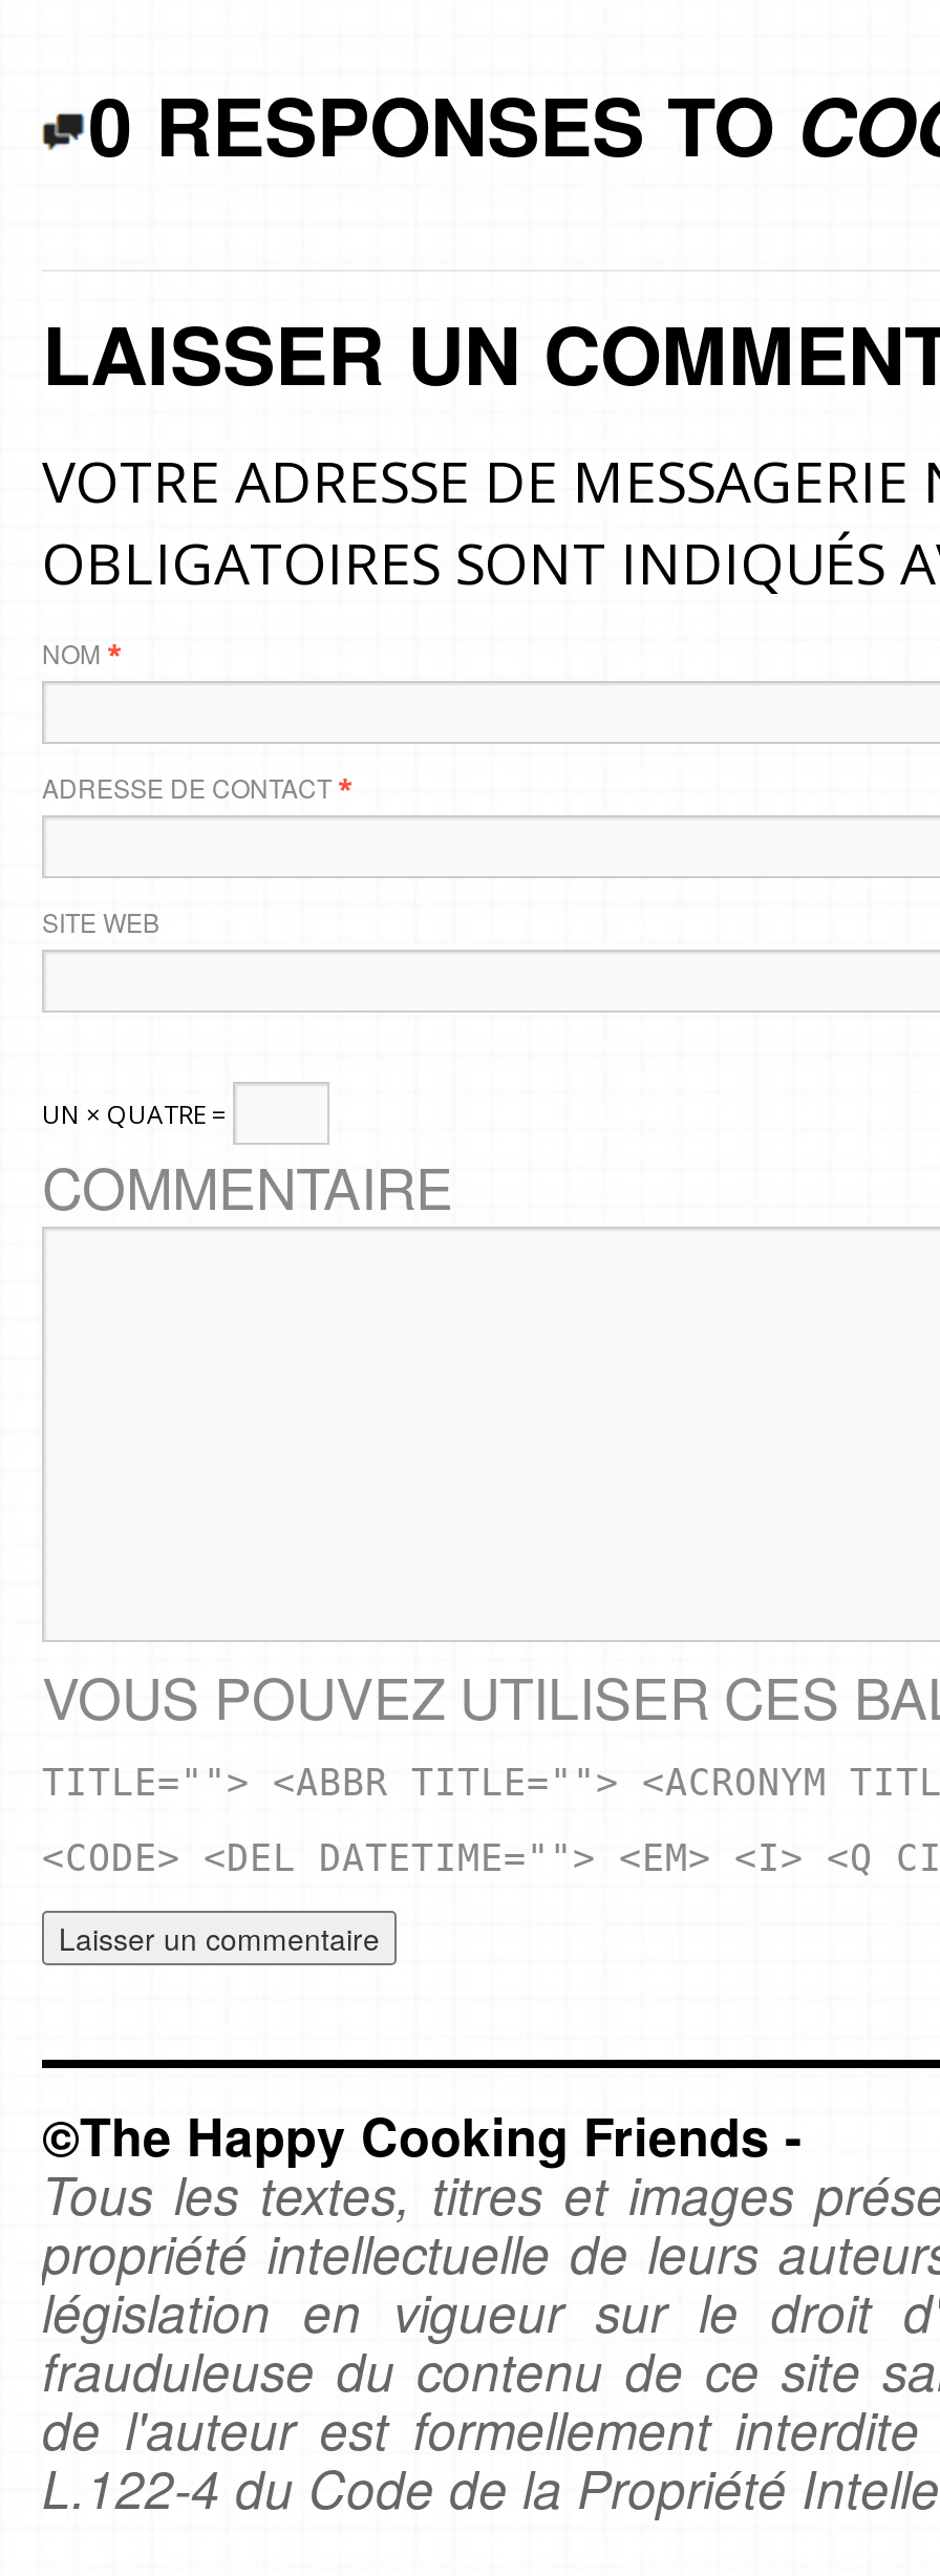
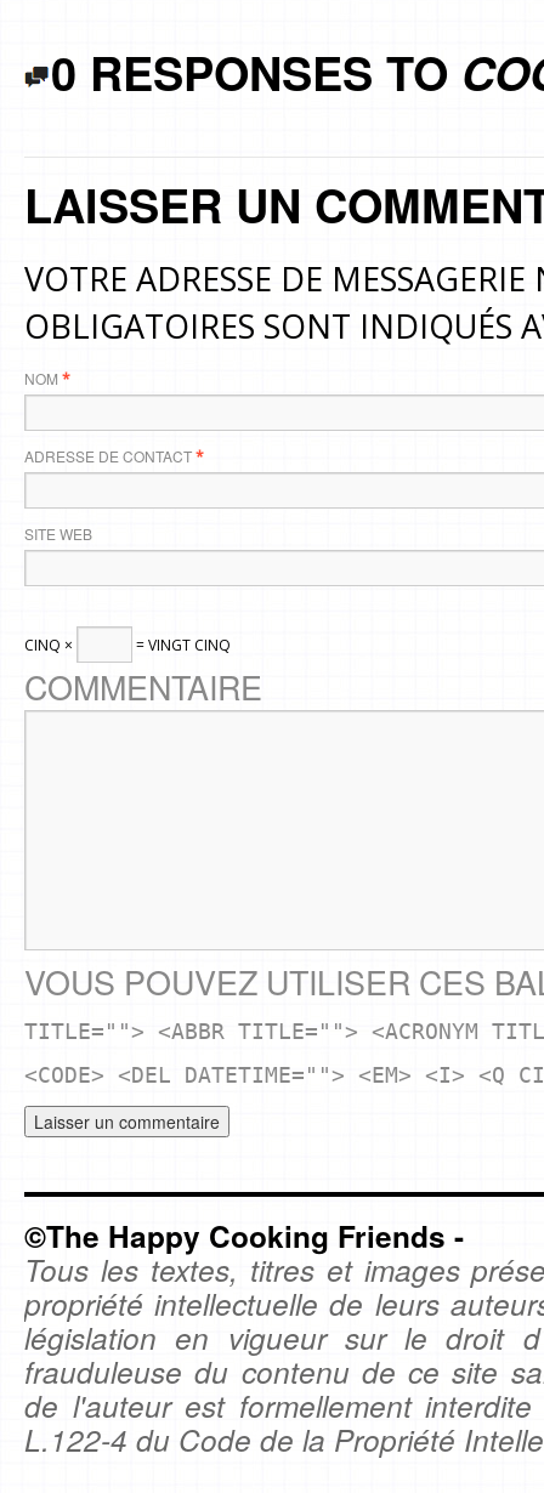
[42,1095,233,1131] UN × QUATRE = -> [24,634,231,655] CINQ × | = VINGT CINQ

